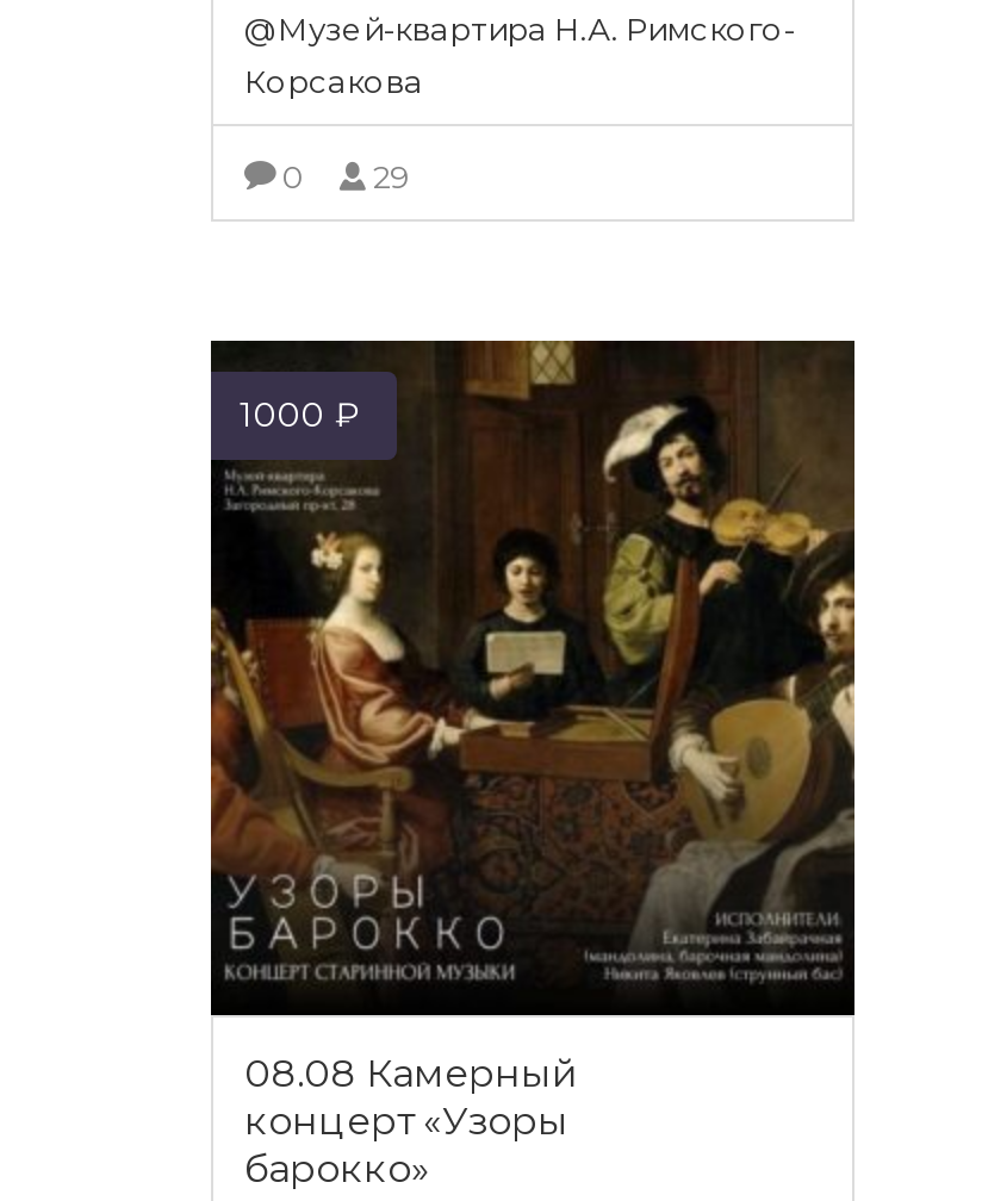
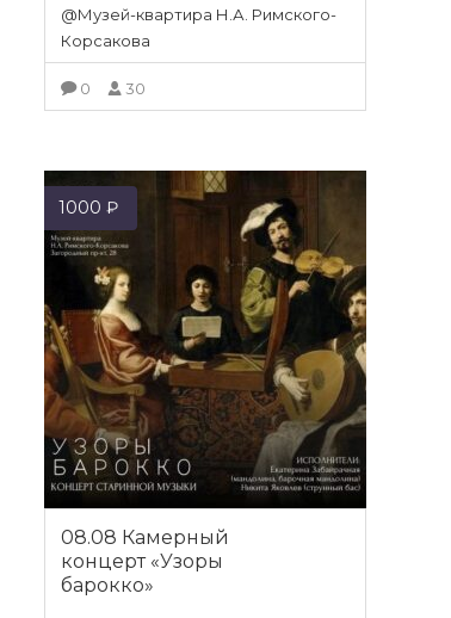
[373,156,409,194] 29 -> [125,78,146,97] 30

